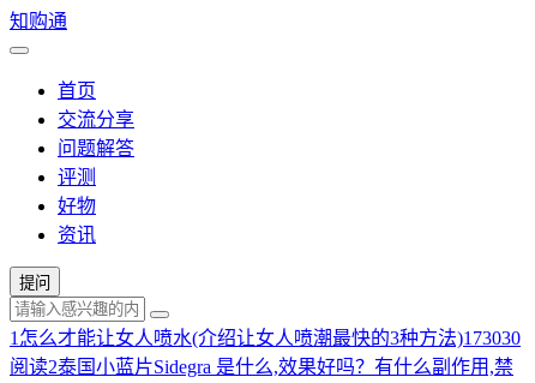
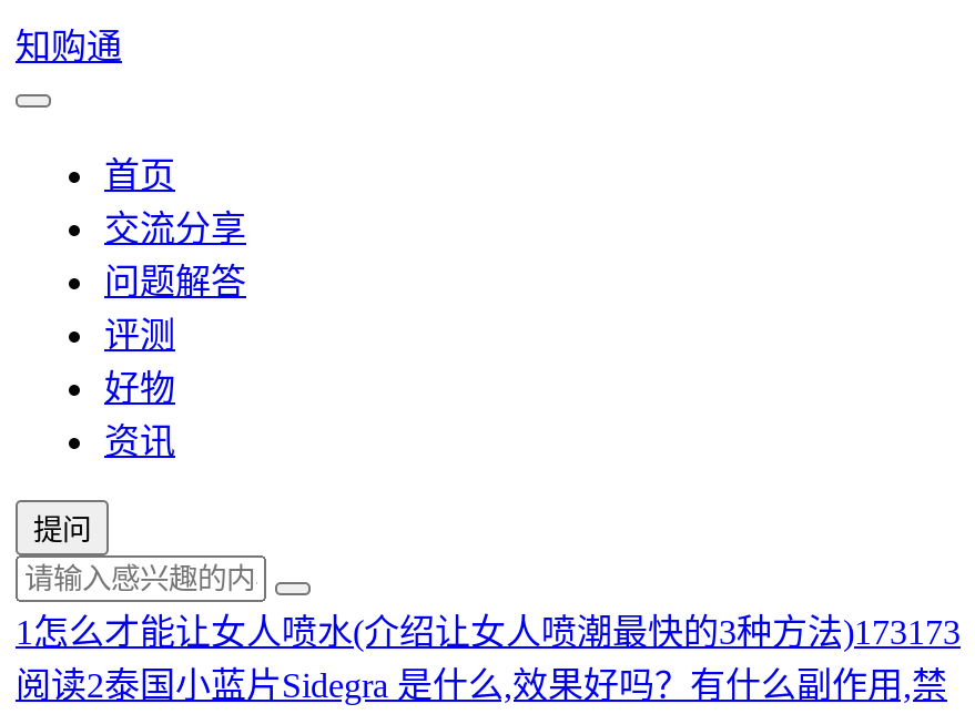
[10,328,521,348] 1怎么才能让女人喷水(介绍让女人喷潮最快的3种方法)173030 -> [16,613,961,651] 1怎么才能让女人喷水(介绍让女人喷潮最快的3种方法)173173

